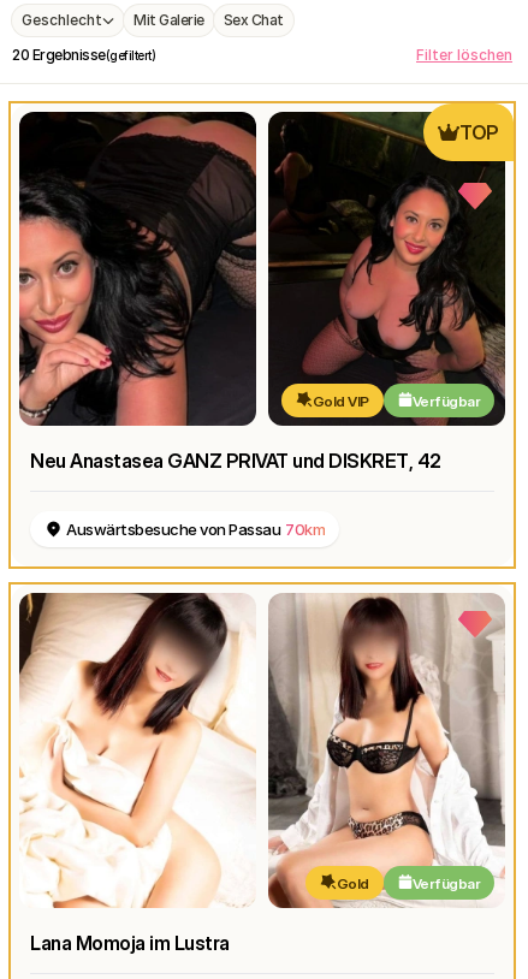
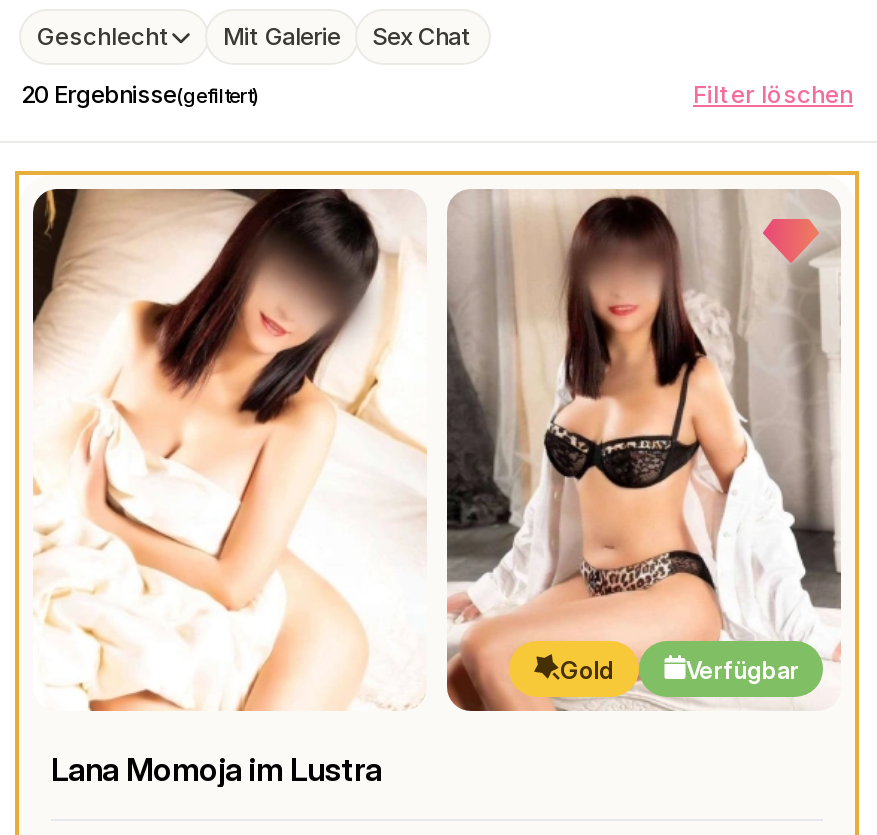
[267,102,515,427] [image] | TOP -> none
[18,111,480,539] [image] | Gold VIP | Verfügbar | Neu Anastasea GANZ PRIVAT und DISKRET, 42 | Auswärtsbesuche von Passau 70km -> none

